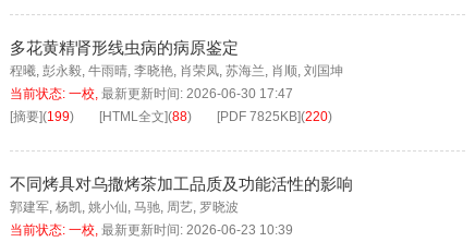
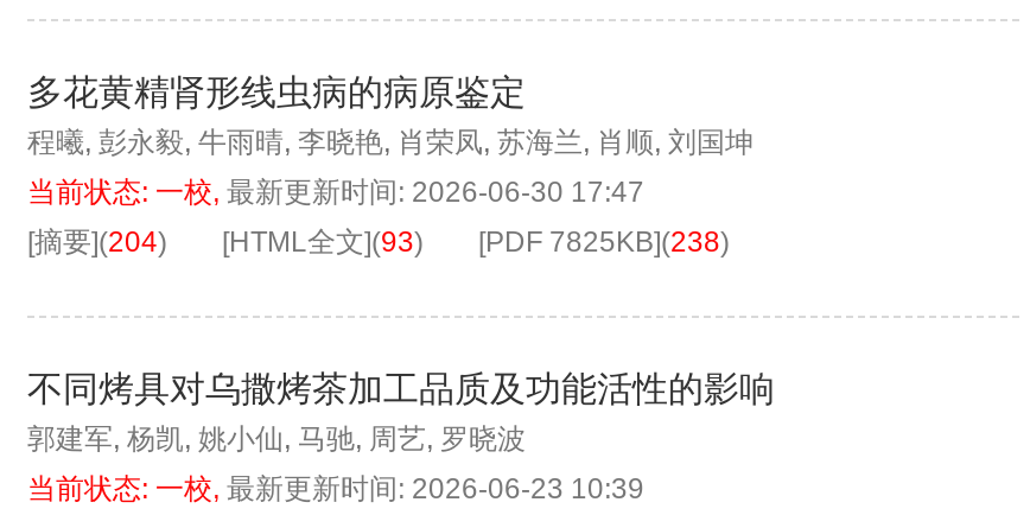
[10,109,74,124] [摘要](199) -> [27,225,167,259] [摘要](204)
[99,109,192,124] [HTML全文](88) -> [222,225,424,259] [HTML全文](93)
[217,109,332,124] [PDF 7825KB](220) -> [478,225,730,259] [PDF 7825KB](238)

